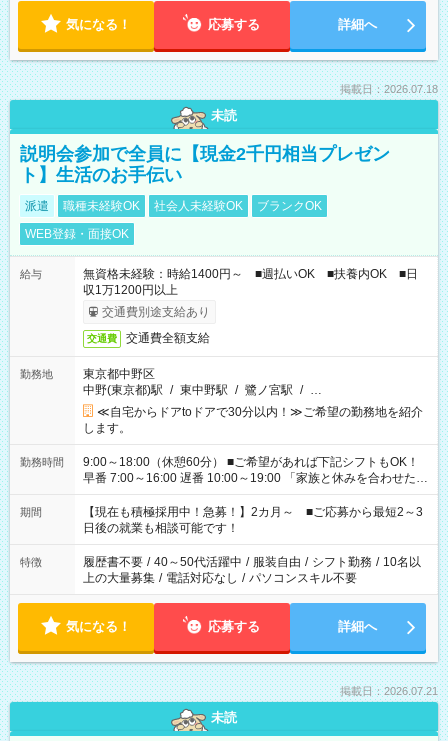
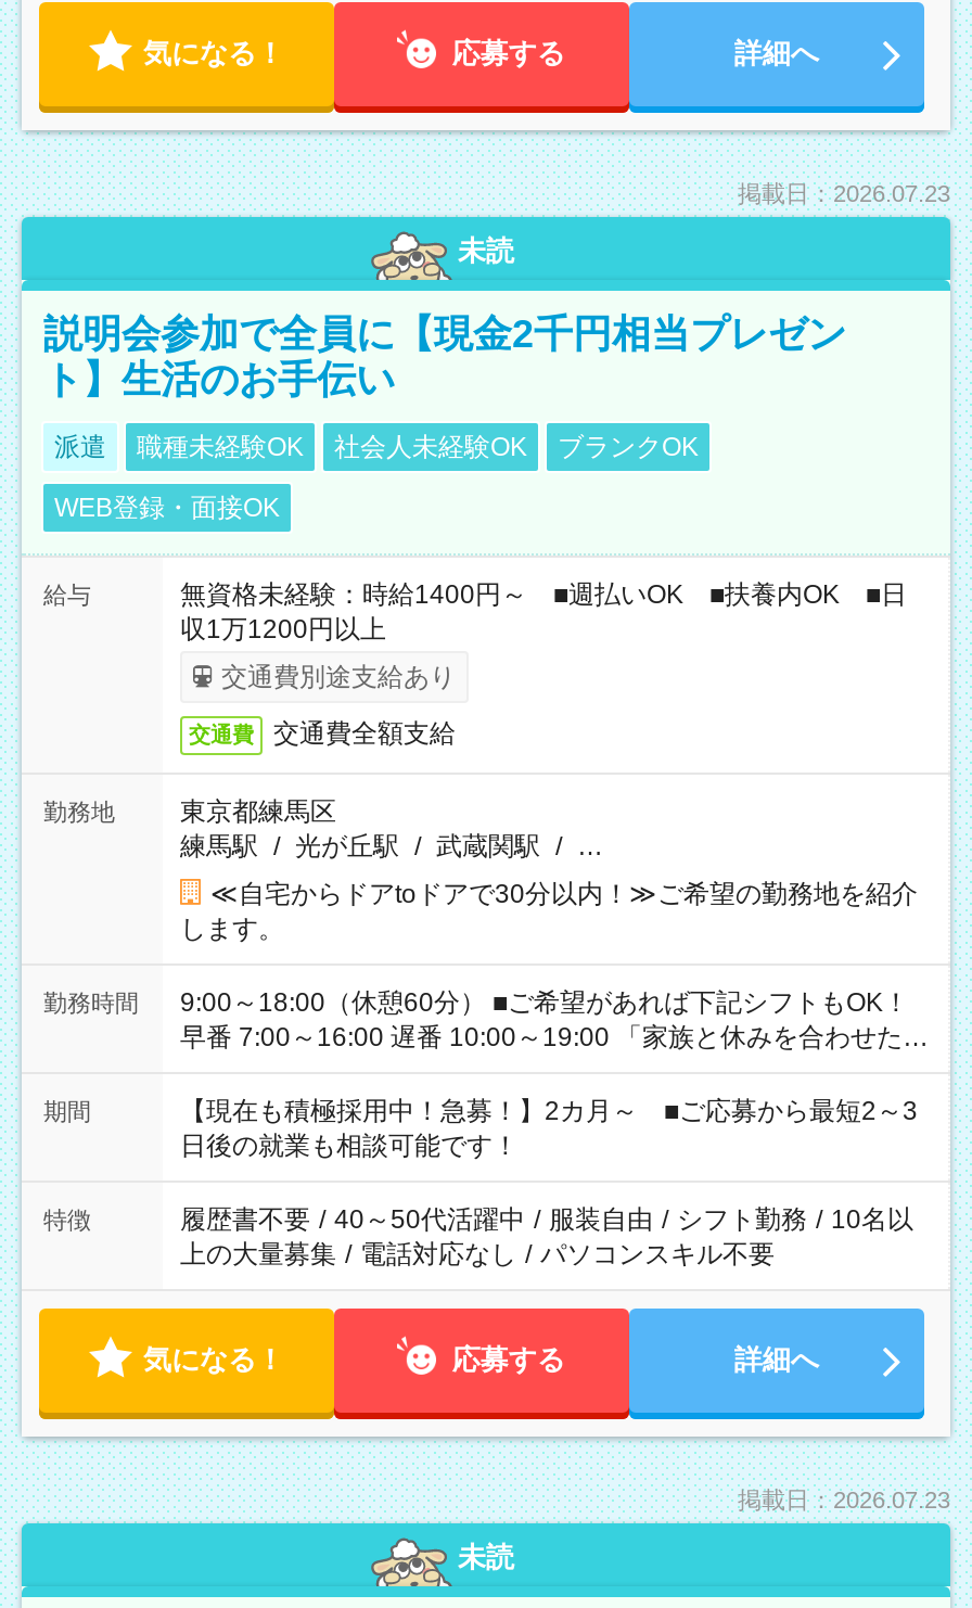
[340,83,438,95] 掲載日：2026.07.18 -> [738,180,950,206] 掲載日：2026.07.23
[83,367,322,397] 東京都中野区 | 中野(東京都)駅 / 東中野駅 / 鷺ノ宮駅 / … -> [180,796,603,862] 東京都練馬区 | 練馬駅 / 光が丘駅 / 武蔵関駅 / …
[340,685,438,697] 掲載日：2026.07.21 -> [738,1486,950,1513] 掲載日：2026.07.23

